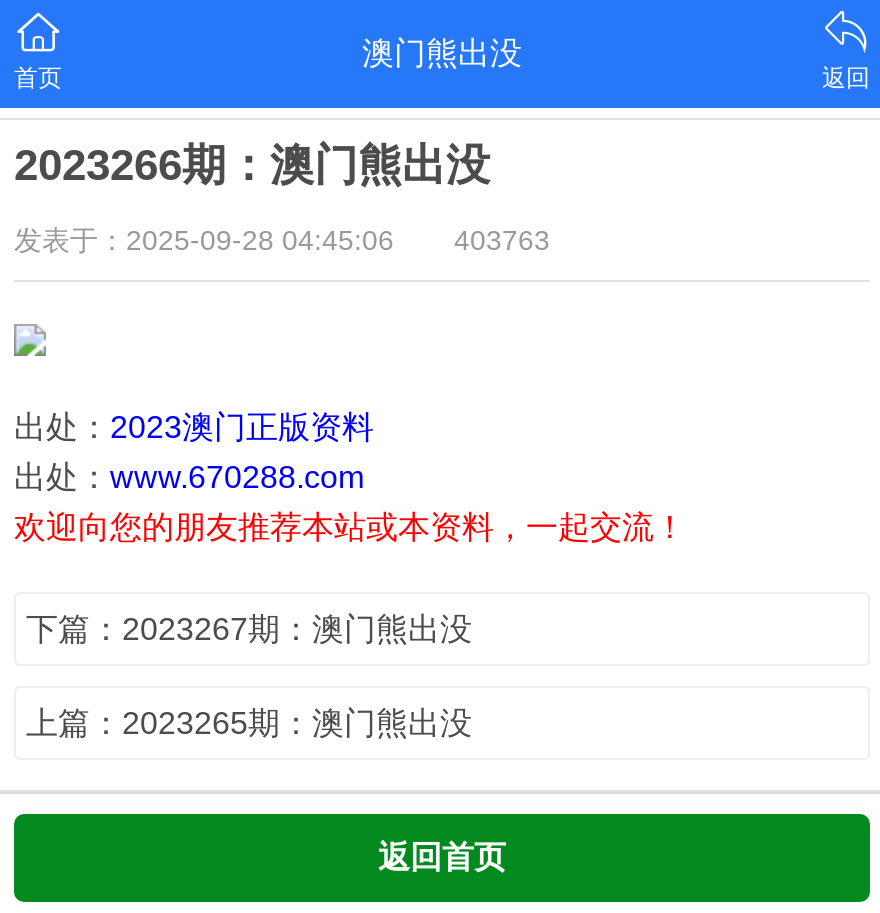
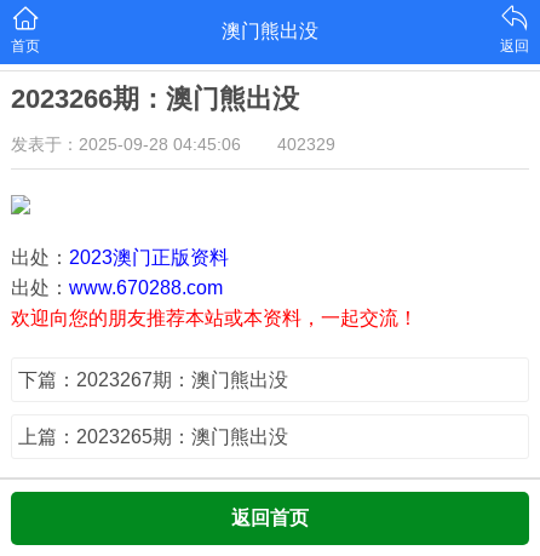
[14,224,550,256] 发表于：2025-09-28 04:45:06 403763 -> [11,134,335,154] 发表于：2025-09-28 04:45:06 402329

